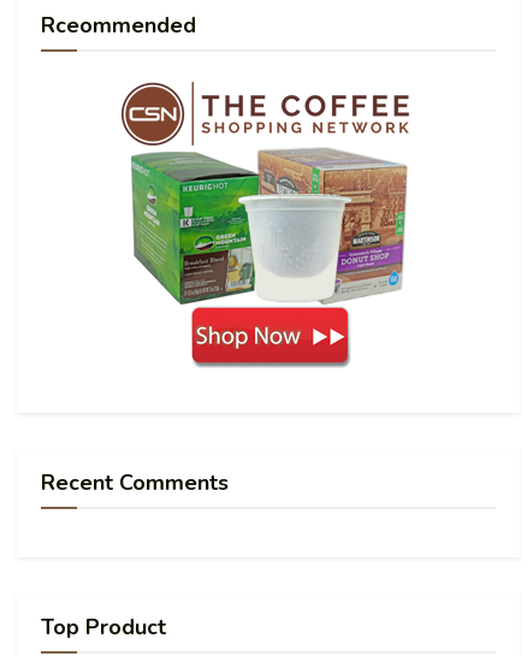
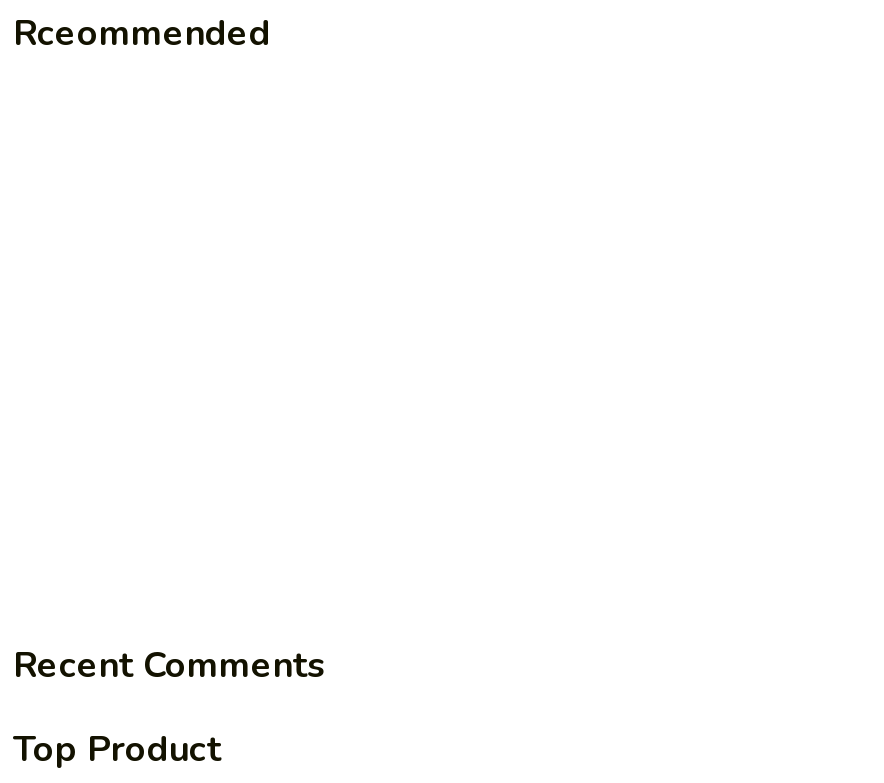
[123,81,410,368] [image] -> none

